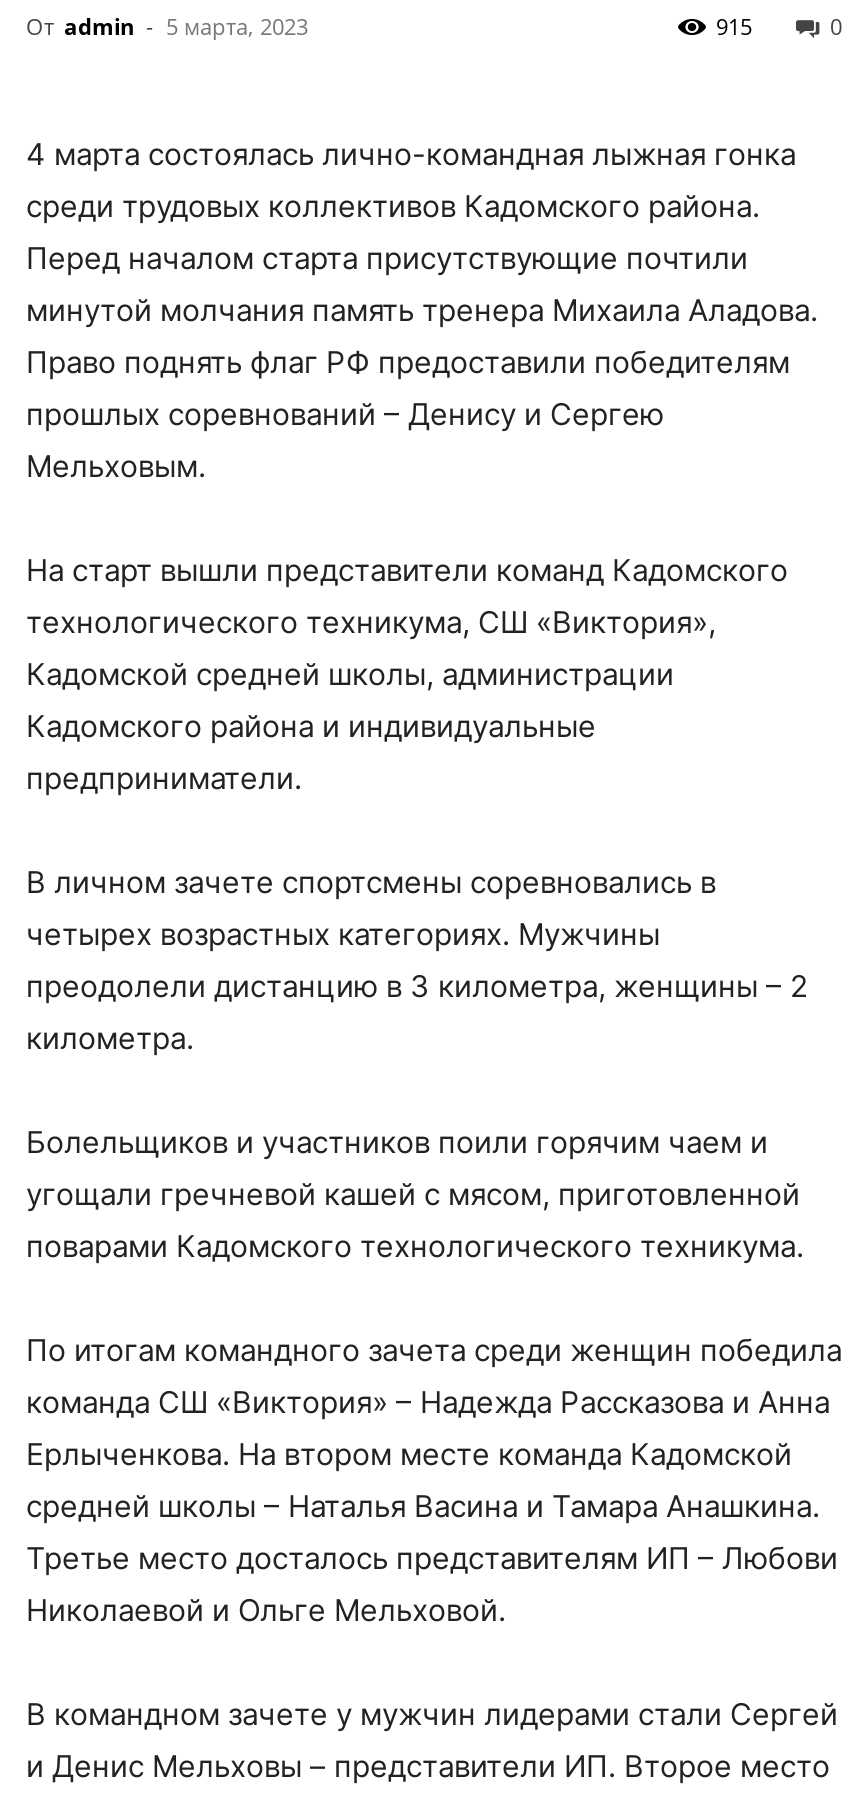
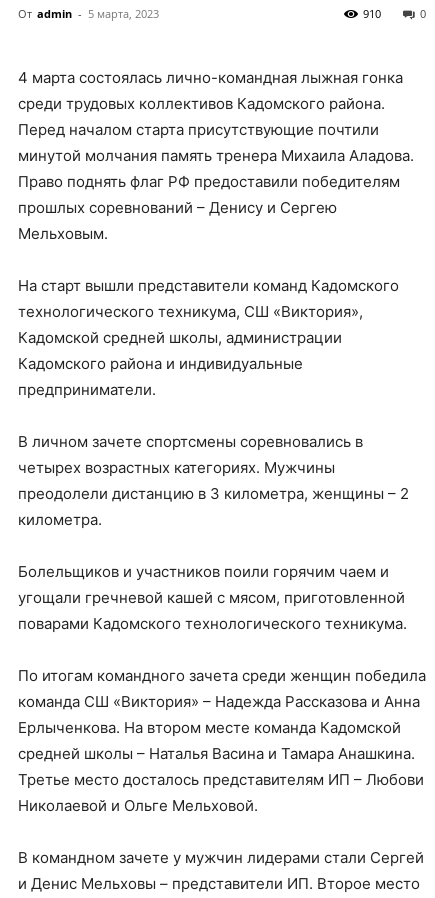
[716,11,752,41] 915 -> [363,6,381,21] 910

